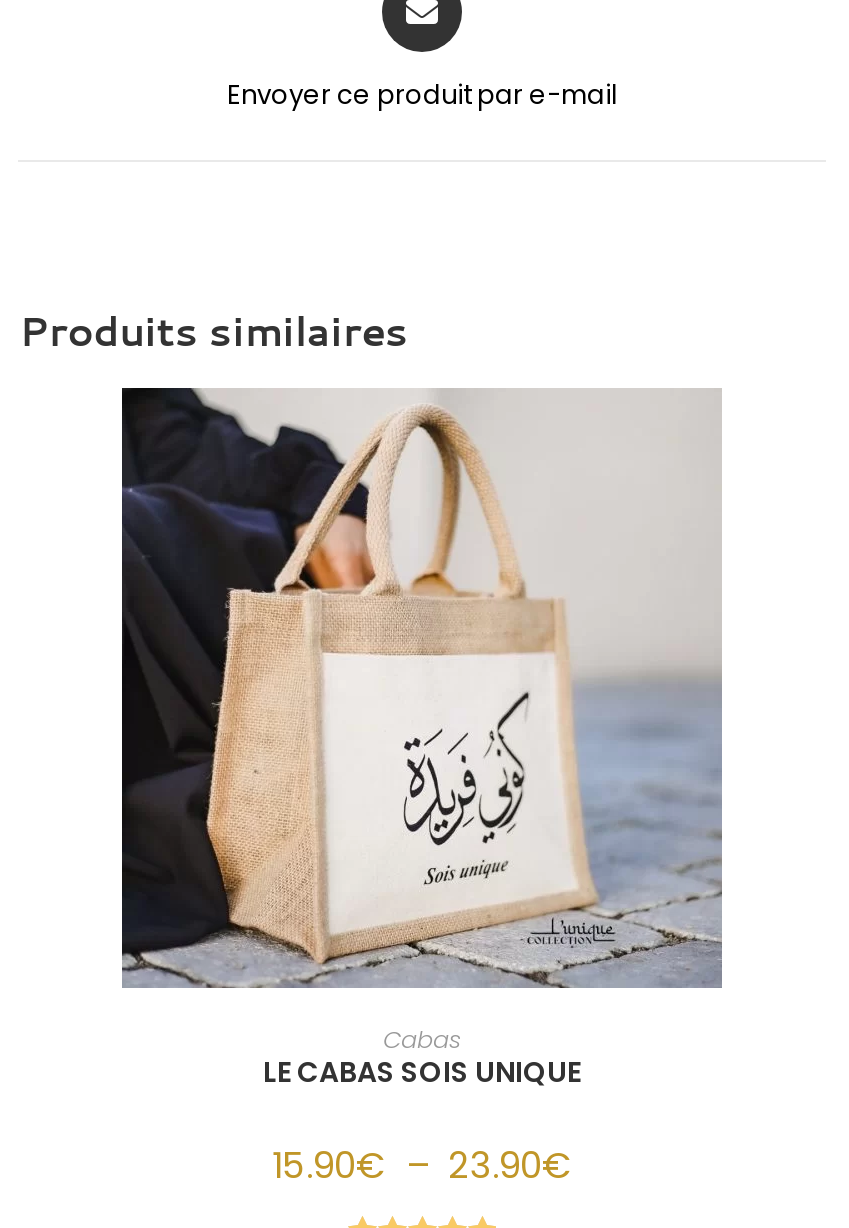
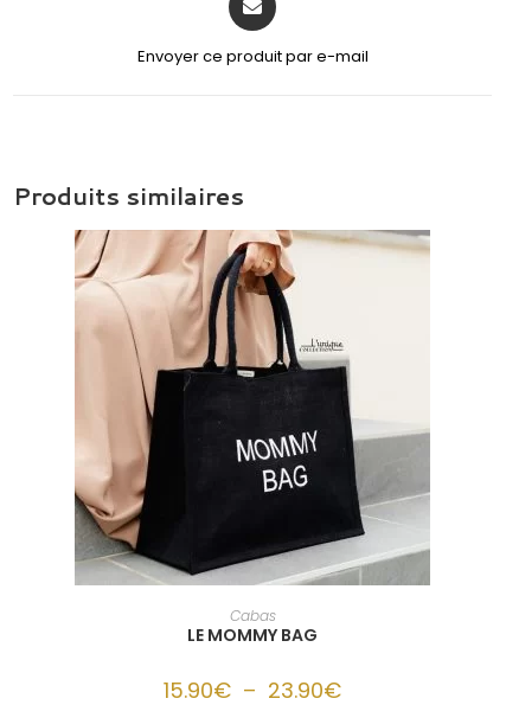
[120,386,722,1092] [image] | LE CABAS SOIS UNIQUE -> [73,229,429,647] [image] | LE MOMMY BAG

